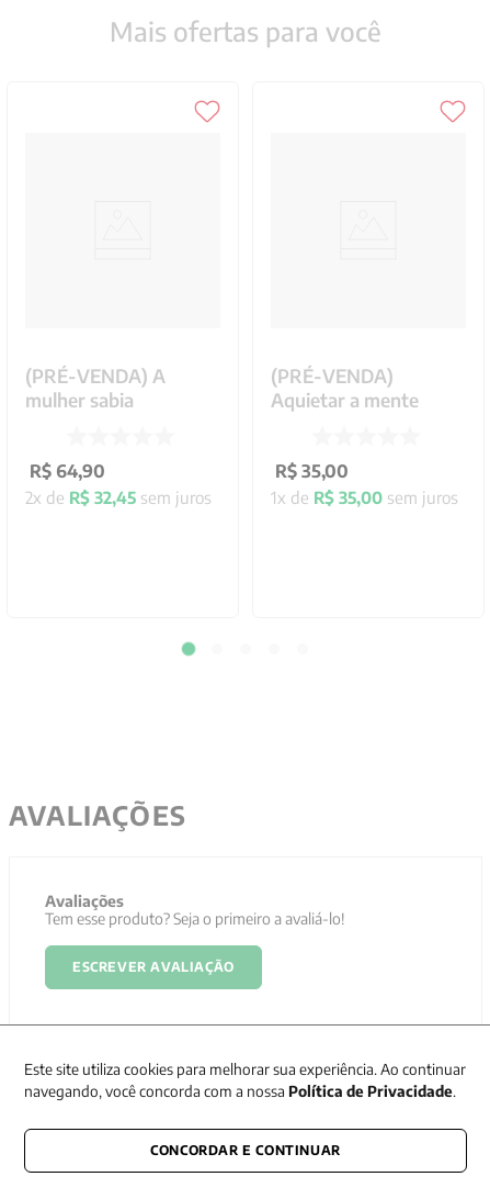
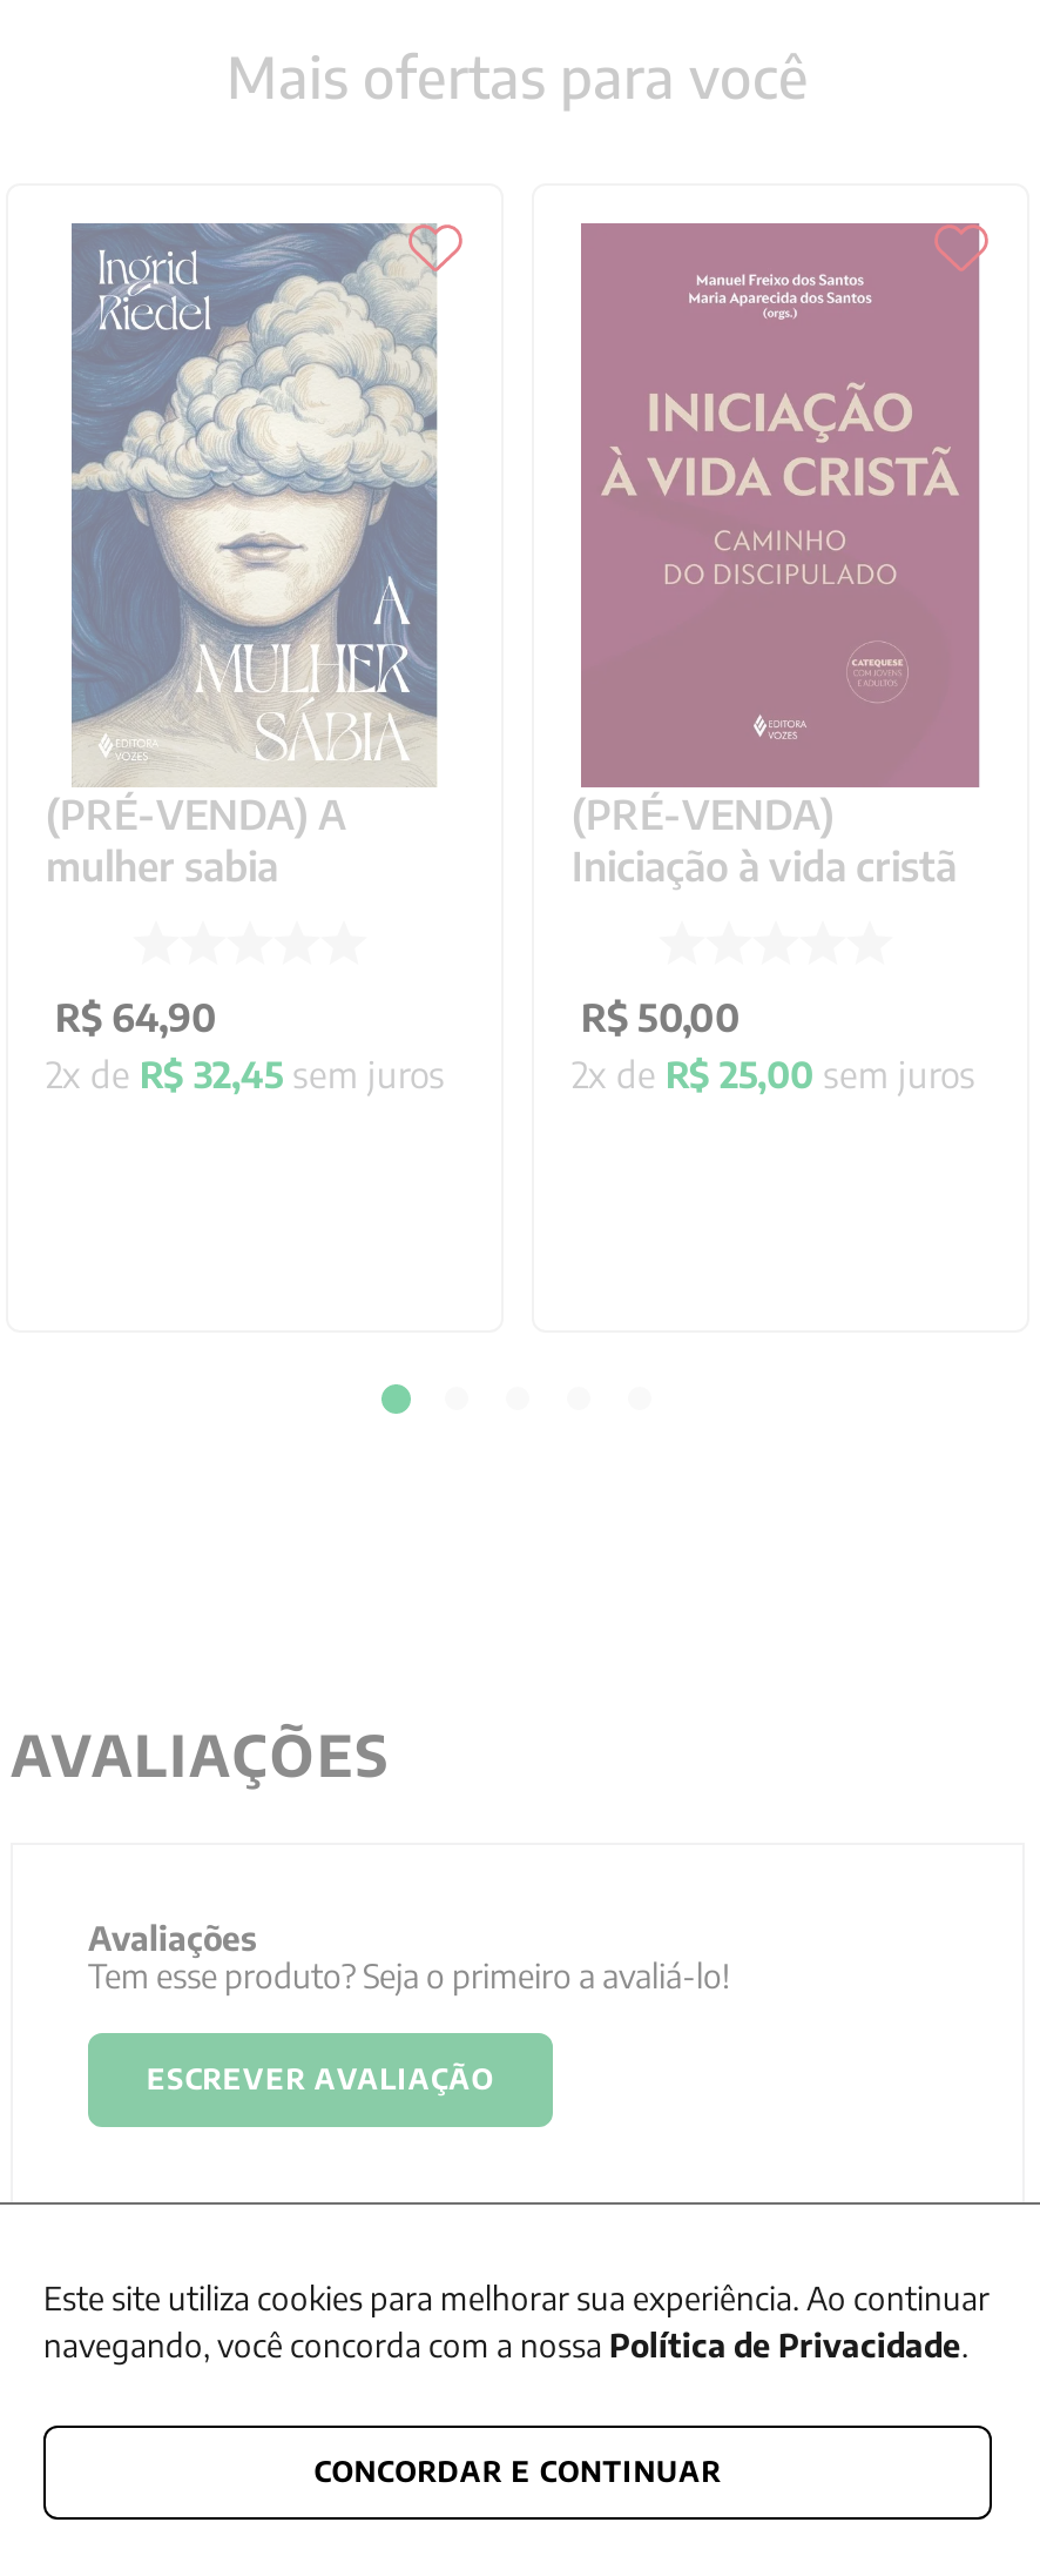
none -> [69,221,440,787] [image]
none -> [579,221,982,790] [image]
[271,388,419,412] Aquietar a mente -> [572,839,957,891] Iniciação à vida cristã
[271,460,458,507] R$ 35,00 | 1x de R$ 35,00 sem juros -> [572,994,975,1095] R$ 50,00 | 2x de R$ 25,00 sem juros

